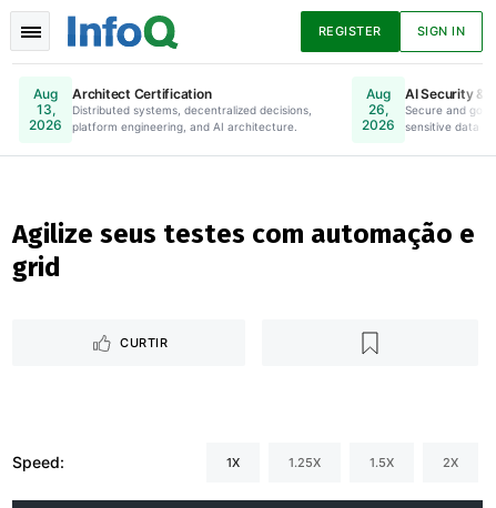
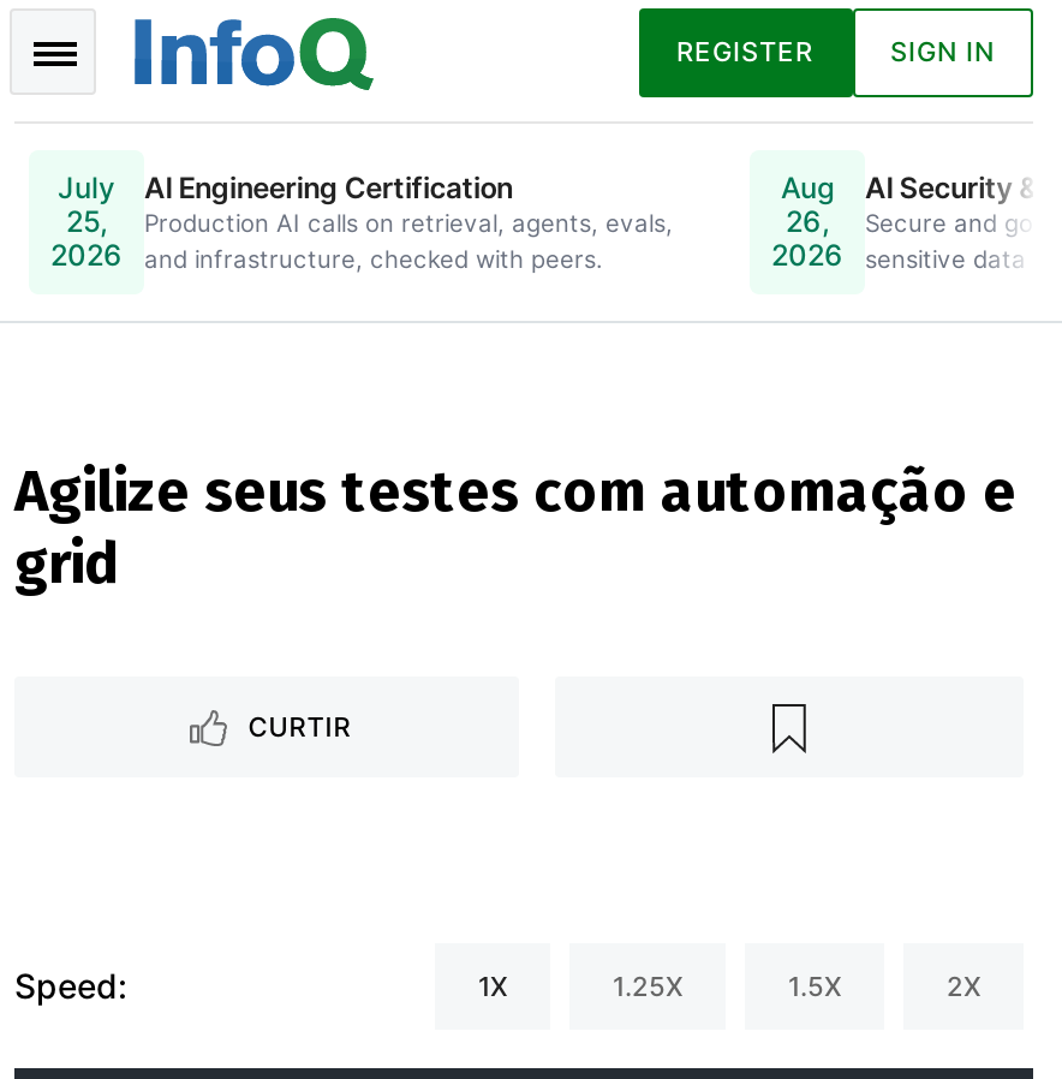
[33,85,58,118] Aug | 13, -> [58,169,115,239] July | 25,
[72,85,312,133] Architect Certification | Distributed systems, decentralized decisions, | platform engineering, and AI architecture. -> [144,168,673,272] AI Engineering Certification | Production AI calls on retrieval, agents, evals, | and infrastructure, checked with peers.

